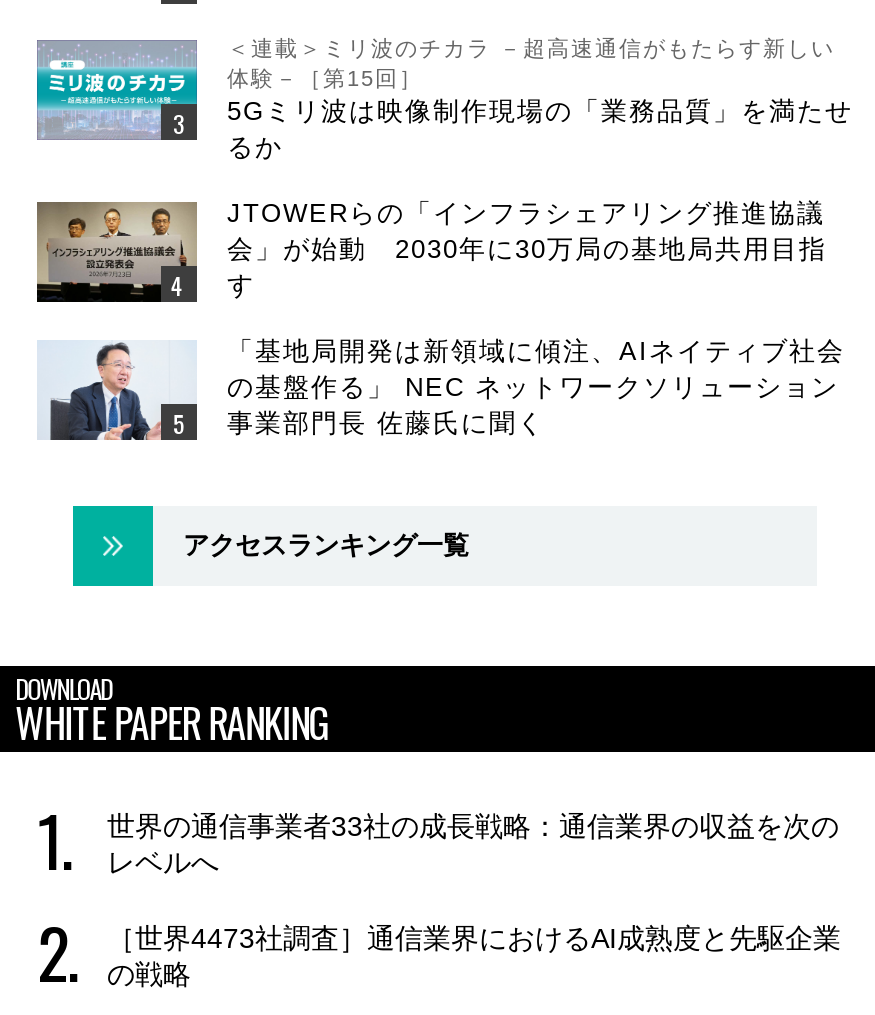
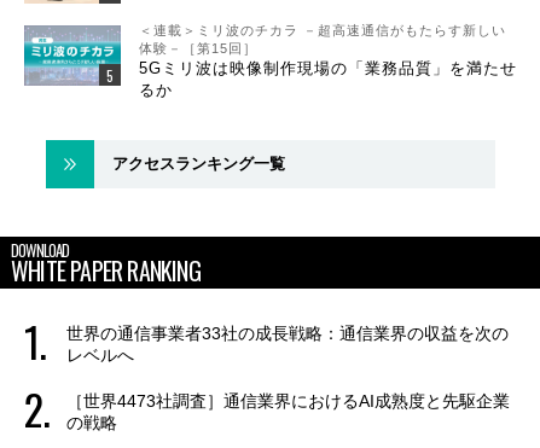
[35,197,845,437] [image] | JTOWERらの「インフラシェアリング推進協議 | 会」が始動 2030年に30万局の基地局共用目指 | す | 「基地局開発は新領域に傾注、AIネイティブ社会 | の基盤作る」 NEC ネットワークソリューション | 事業部門長 佐藤氏に聞く -> none
[39,340,199,442] [image] -> none

